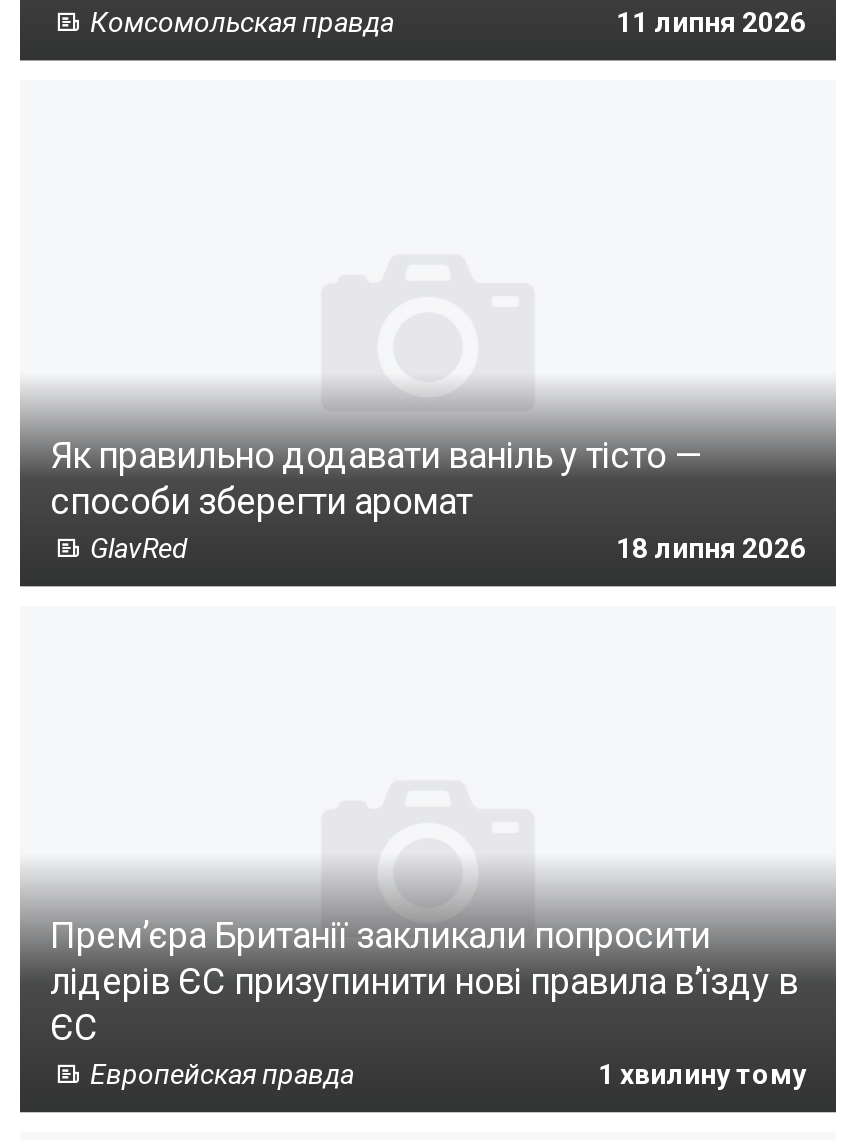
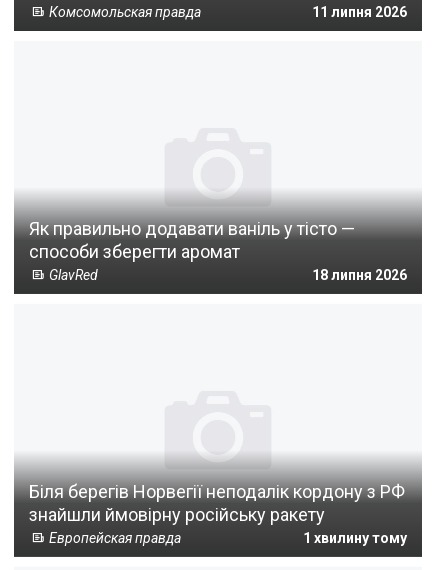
[50,915,798,1049] Прем’єра Британії закликали попросити | лідерів ЄС призупинити нові правила в’їзду в | ЄС -> [29,480,405,524] Біля берегів Норвегії неподалік кордону з РФ | знайшли ймовірну російську ракету

